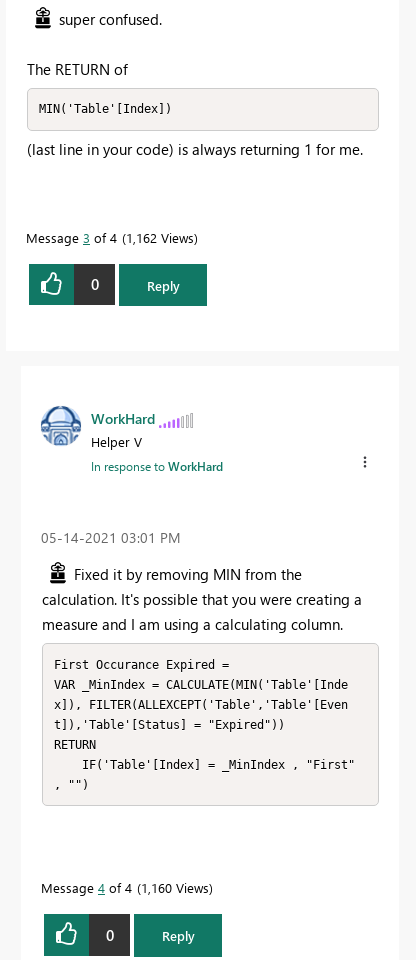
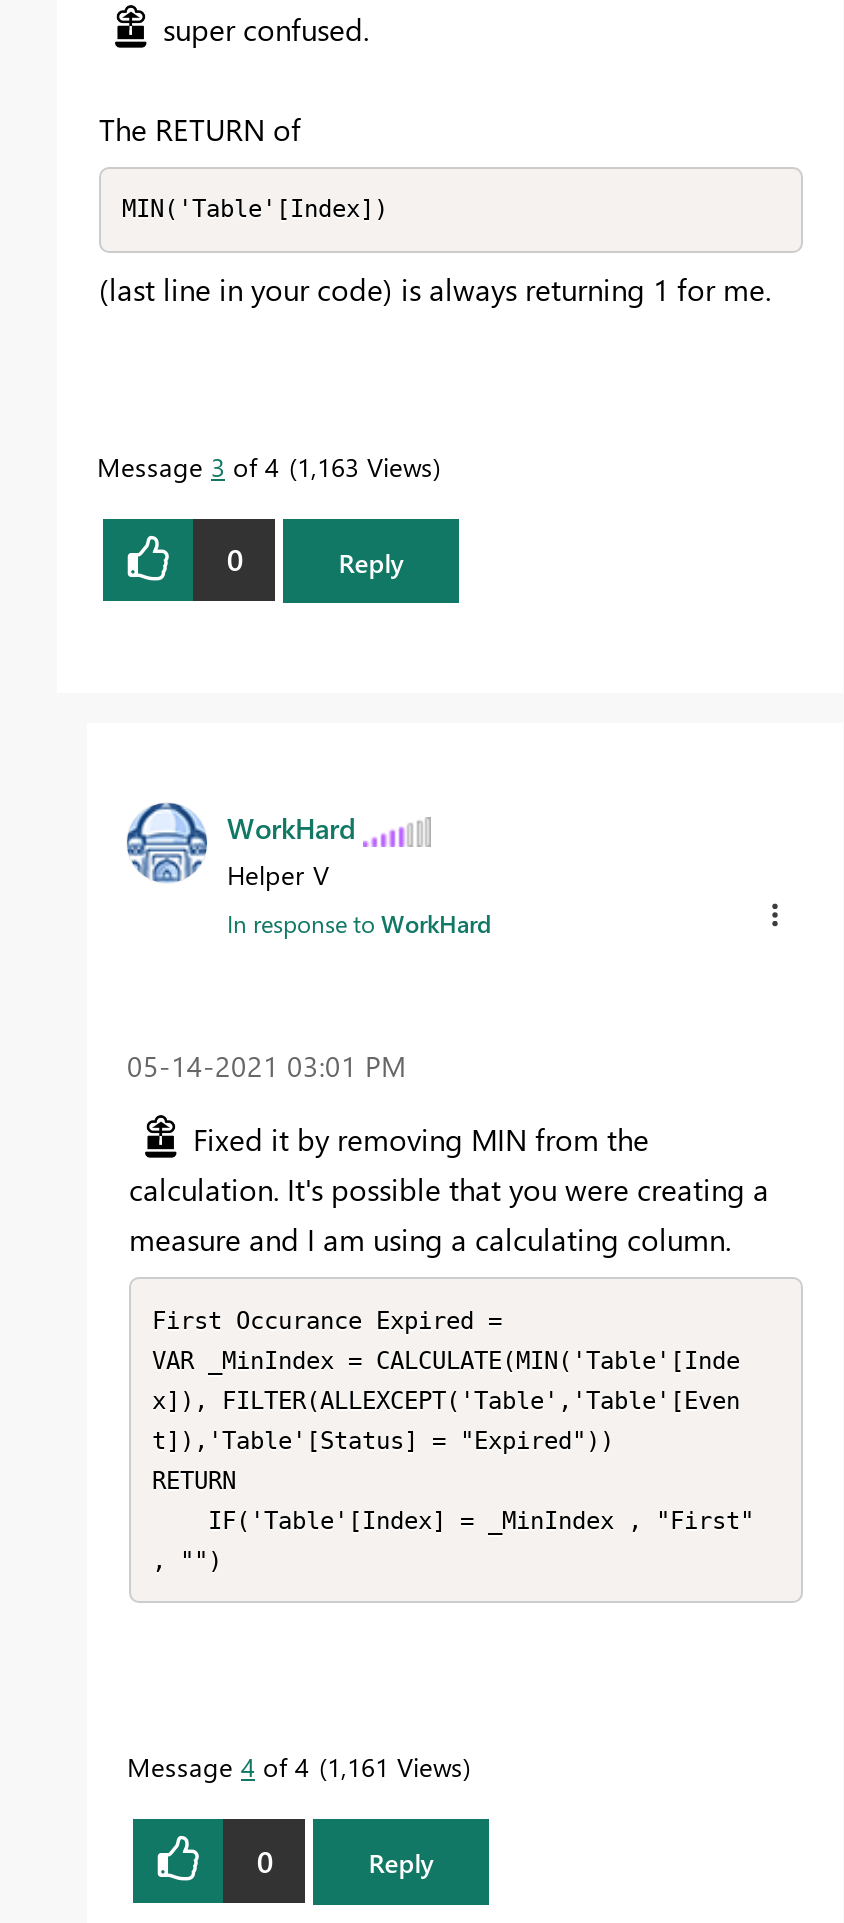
[26,229,194,246] Message 3 of 4 1,162 Views -> [97,449,433,483] Message 3 of 4 1,163 Views
[41,879,209,896] Message 4 of 4 1,160 Views -> [127,1750,463,1784] Message 4 of 4 1,161 Views

